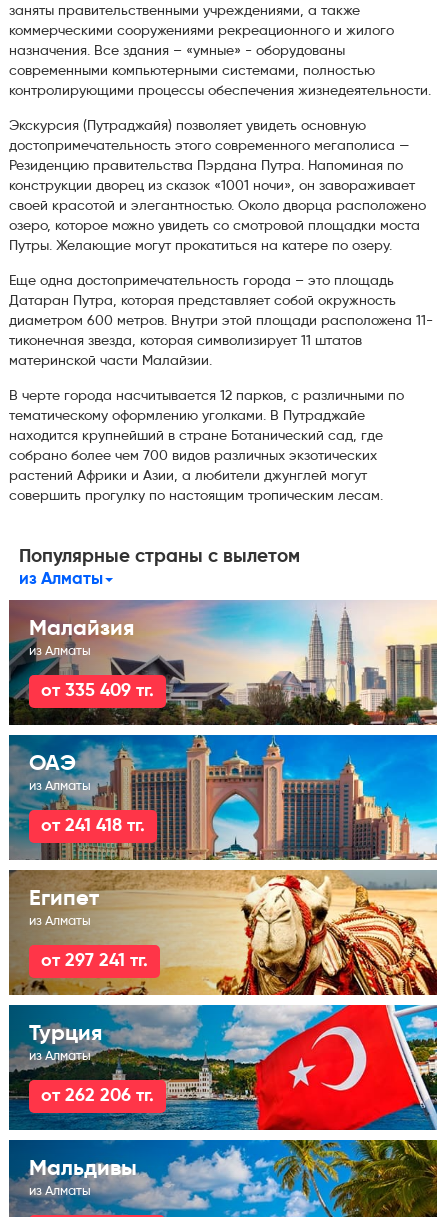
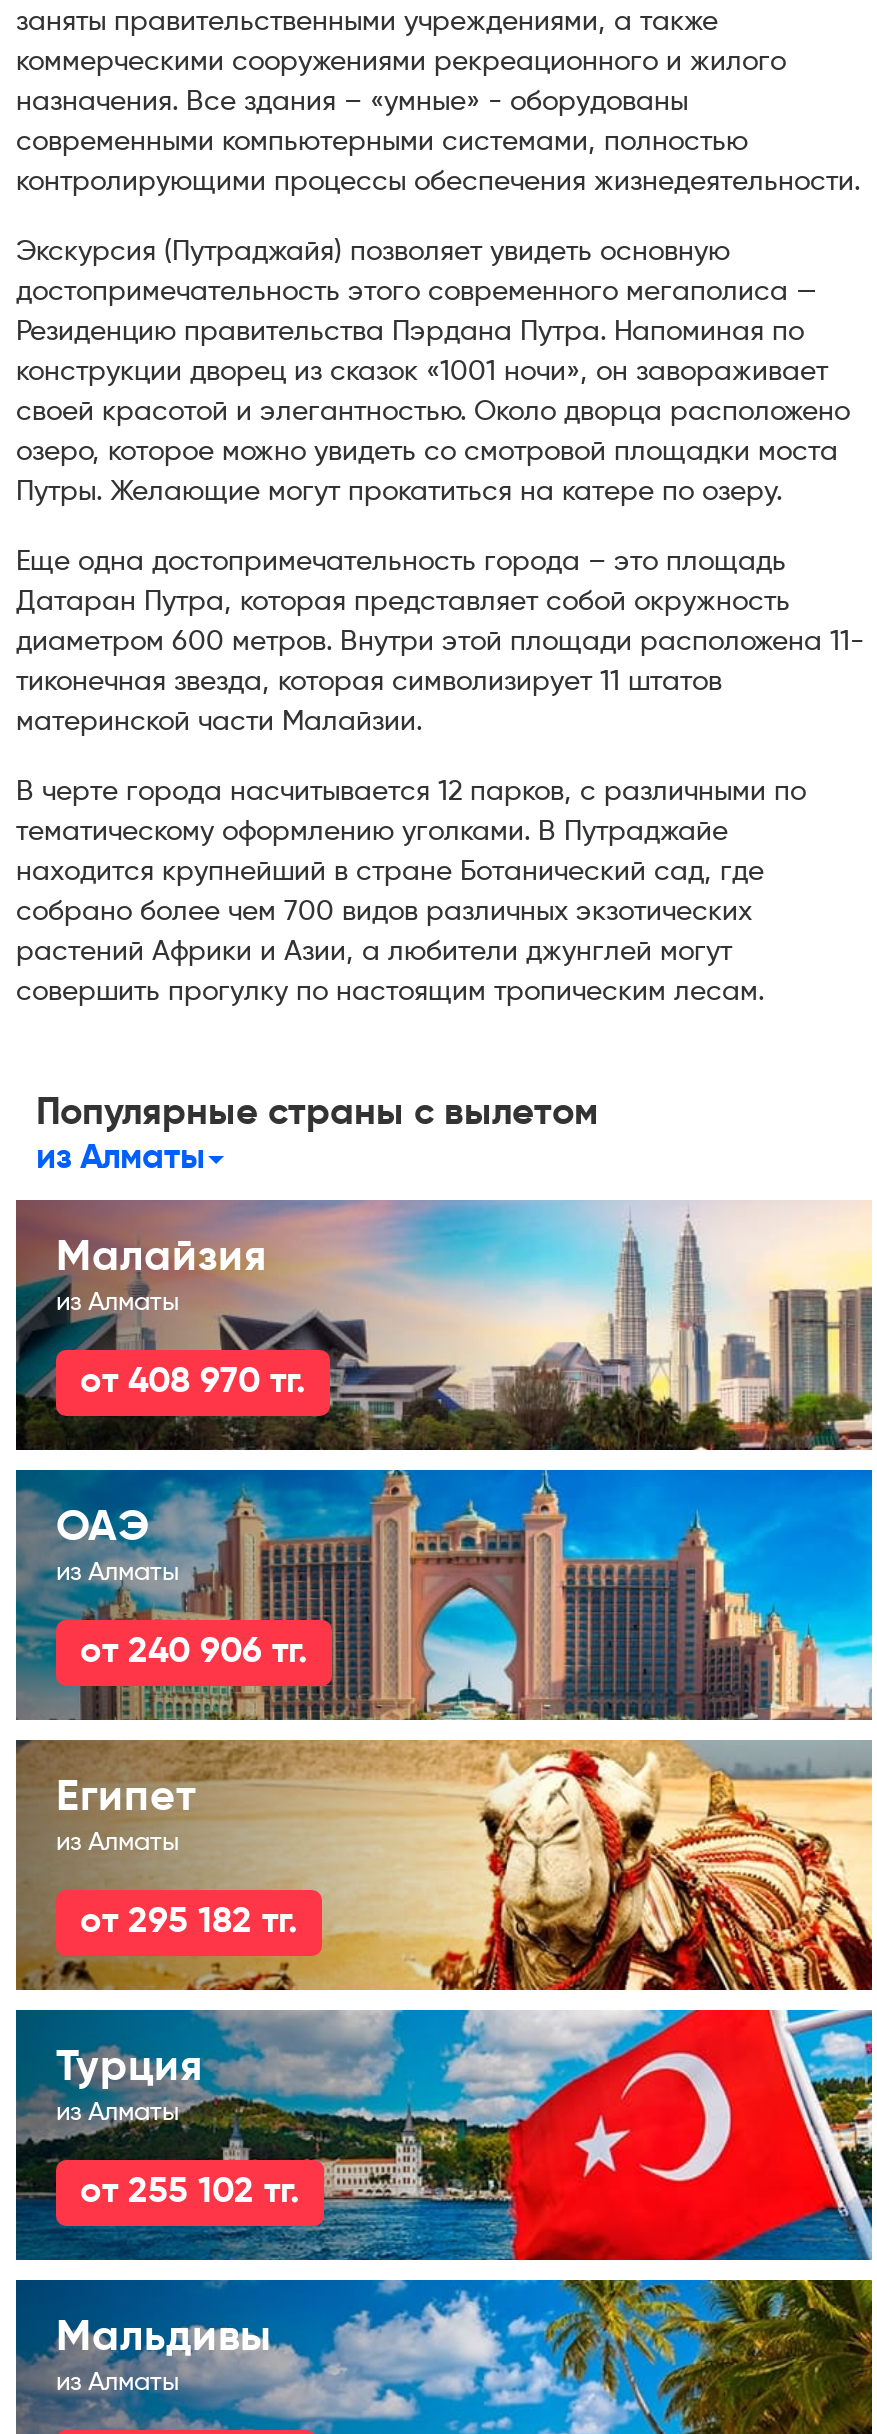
[41,682,154,700] от 335 409 тг. -> [80,1364,306,1400] от 408 970 тг.
[41,817,145,835] от 241 418 тг. -> [80,1634,308,1670] от 240 906 тг.
[41,952,148,970] от 297 241 тг. -> [80,1904,298,1940] от 295 182 тг.
[41,1087,154,1105] от 262 206 тг. -> [80,2174,300,2210] от 255 102 тг.

